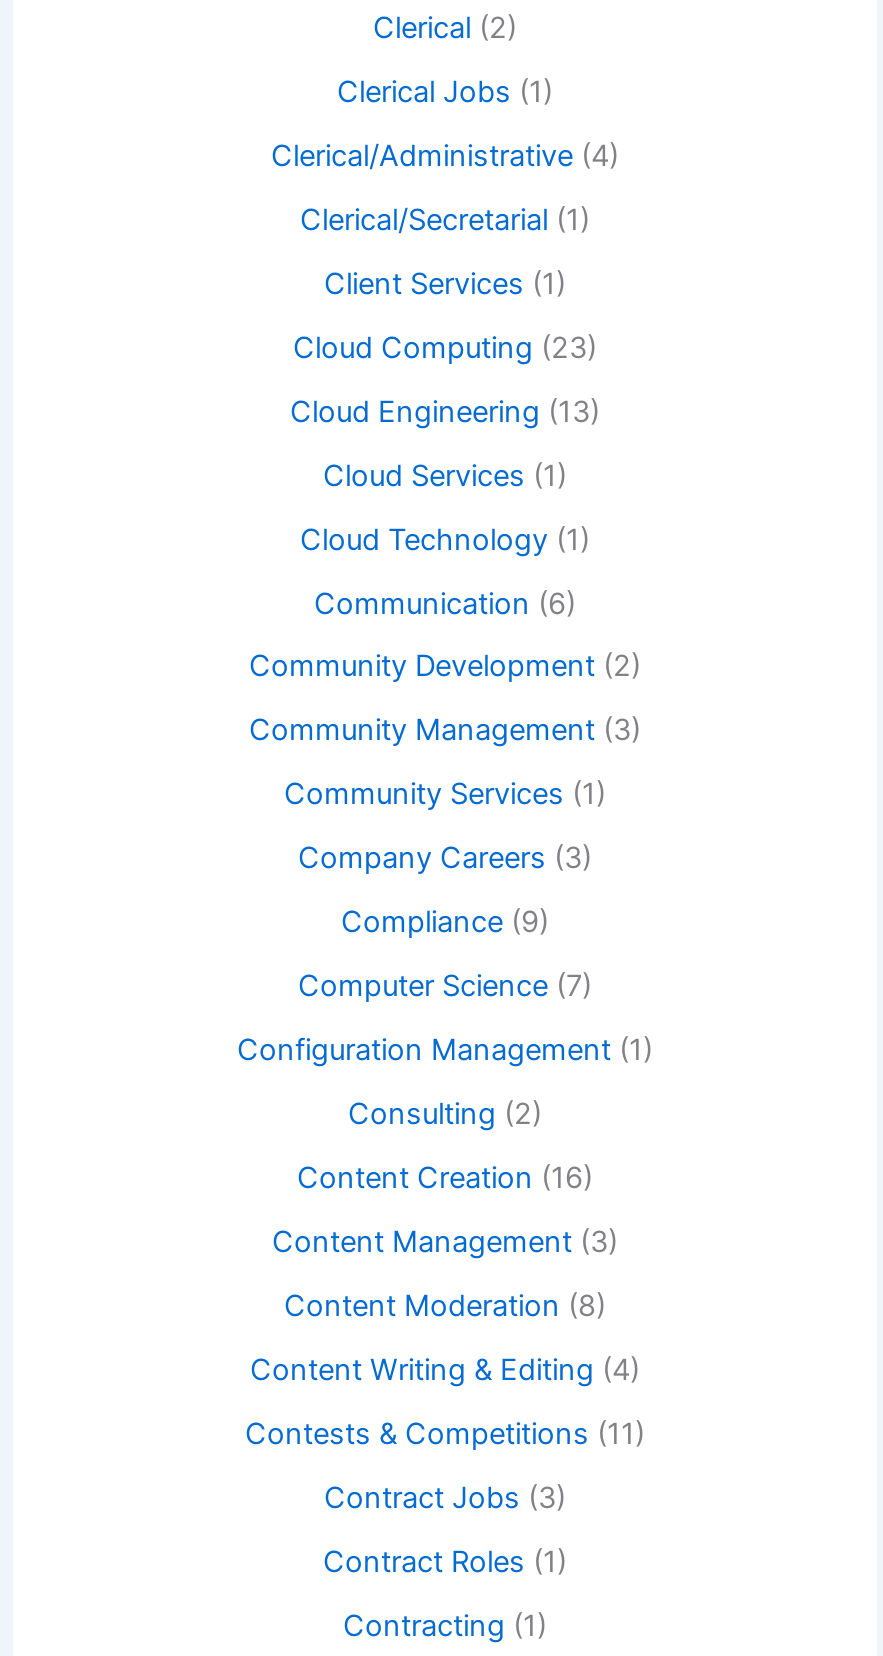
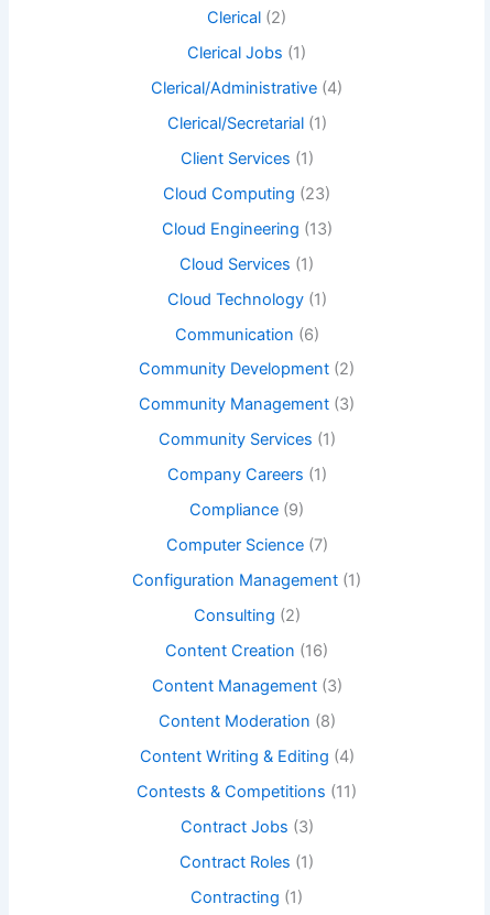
[298,840,592,876] Company Careers (3) -> [167,465,326,485] Company Careers (1)

